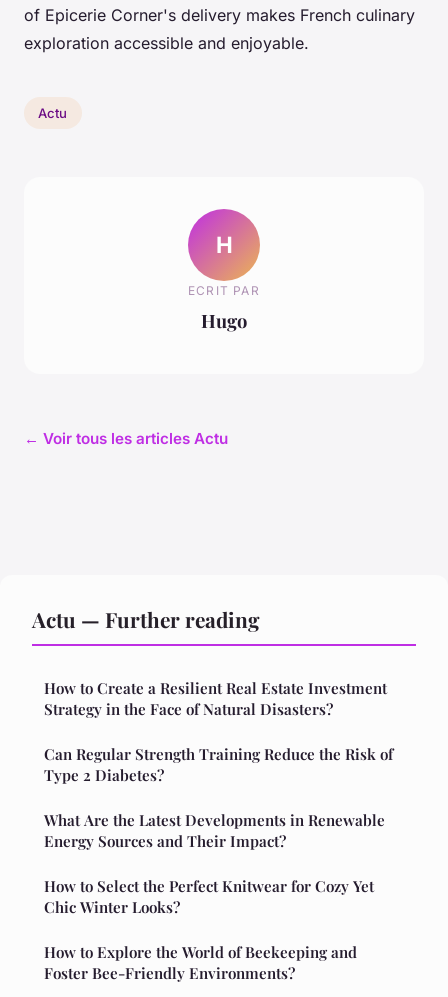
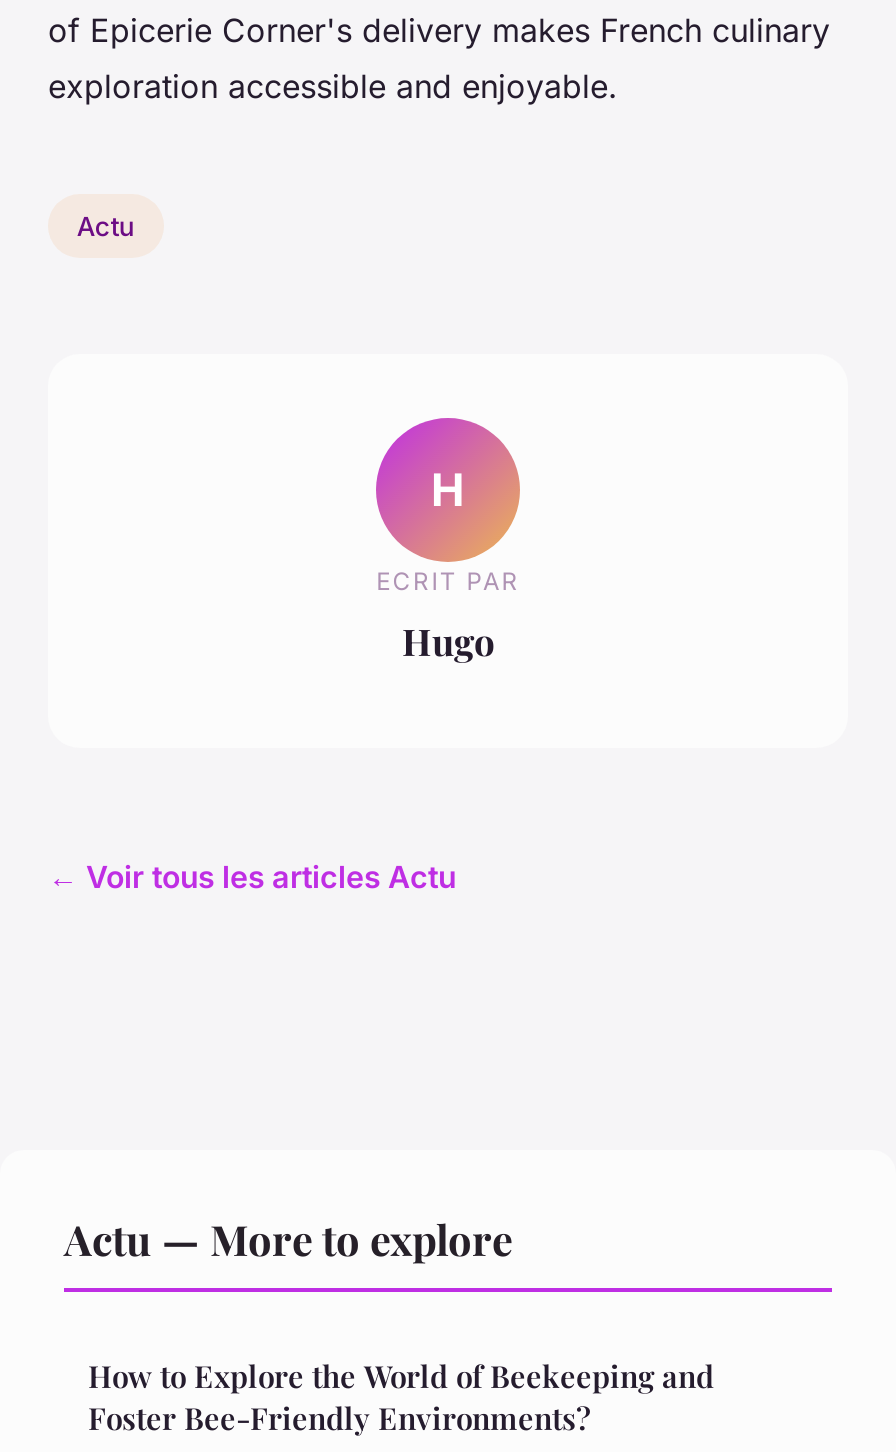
[32,605,393,917] Actu — Further reading | How to Create a Resilient Real Estate Investment | Strategy in the Face of Natural Disasters? | Can Regular Strength Training Reduce the Risk of | Type 2 Diabetes? | What Are the Latest Developments in Renewable | Energy Sources and Their Impact? | How to Select the Perfect Knitwear for Cozy Yet | Chic Winter Looks? -> [64,1211,512,1267] Actu — More to explore

